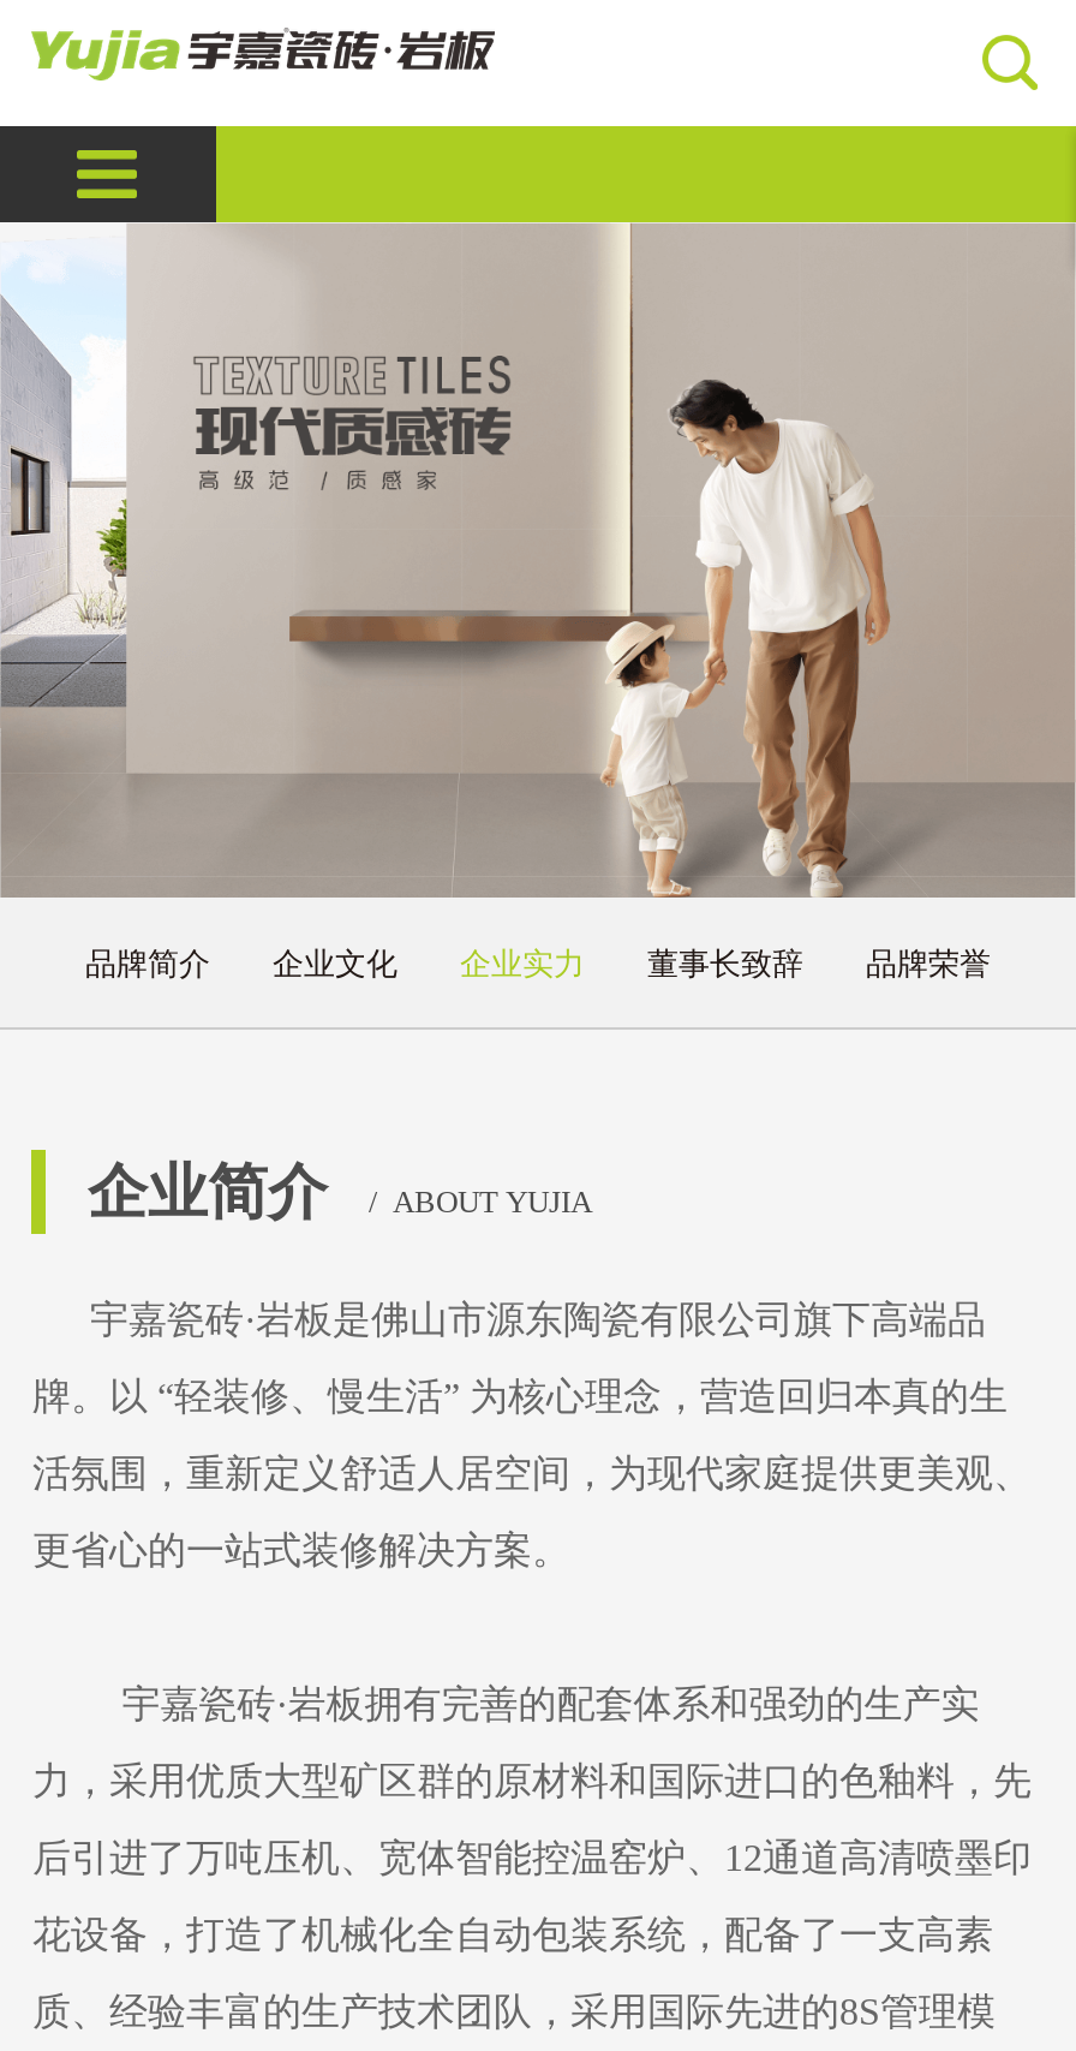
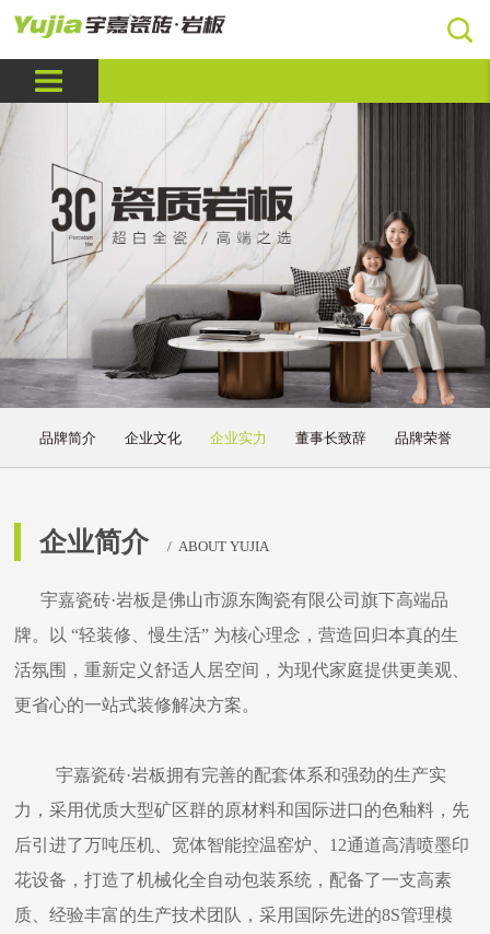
[7,220,1069,898] [image] -> [3,102,487,408] [image]

